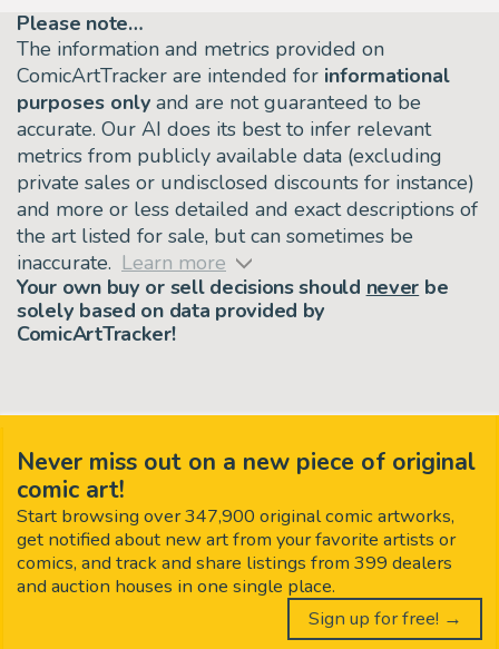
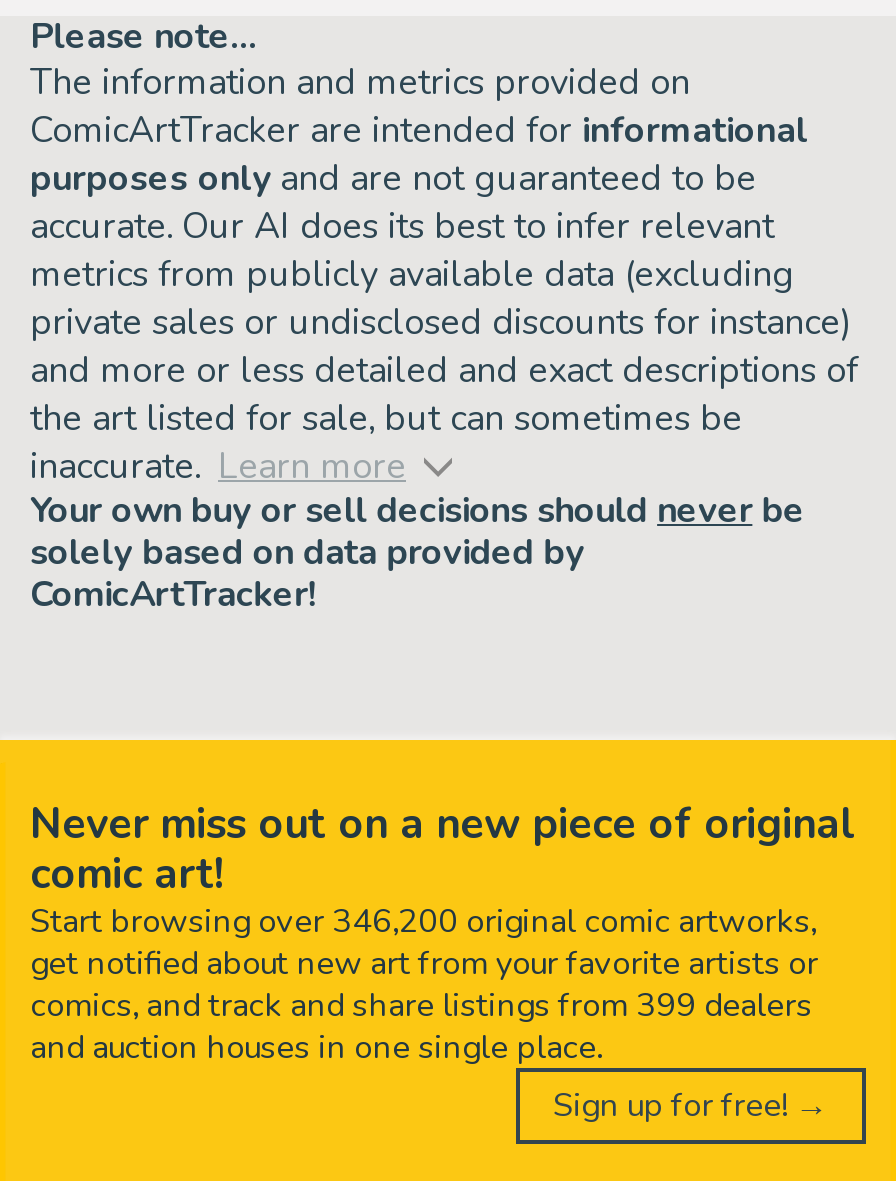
[17,503,454,528] Start browsing over 347,900 original comic artworks, -> [30,897,816,943] Start browsing over 346,200 original comic artworks,

